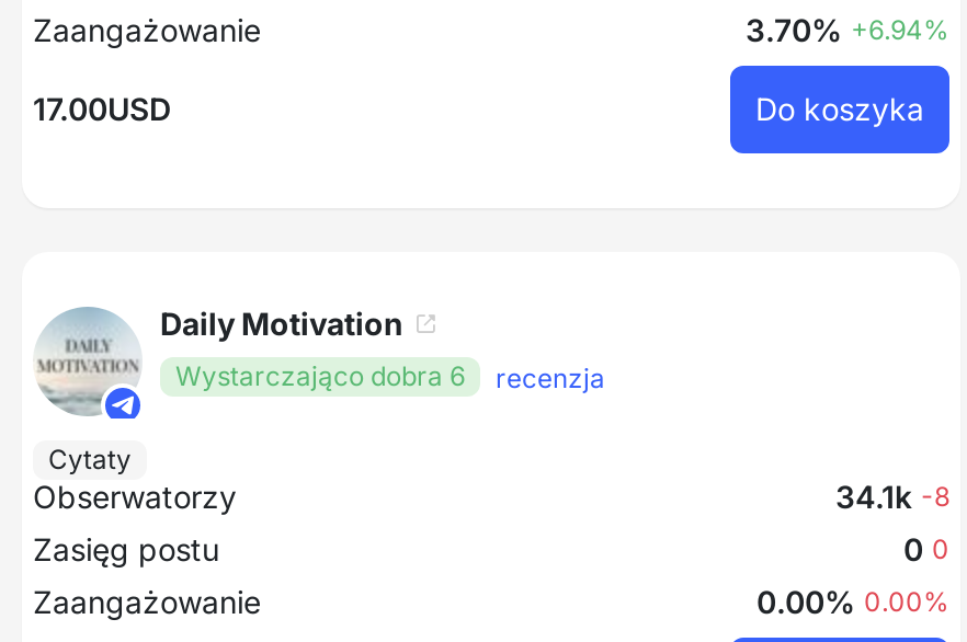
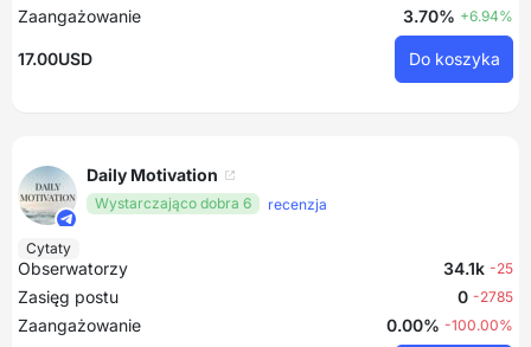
[835,478,949,516] 34.1k -8 -> [443,259,513,279] 34.1k -25
[903,531,949,568] 0 0 -> [458,287,513,307] 0 -2785
[756,583,949,621] 0.00% 0.00% -> [386,315,513,336] 0.00% -100.00%

